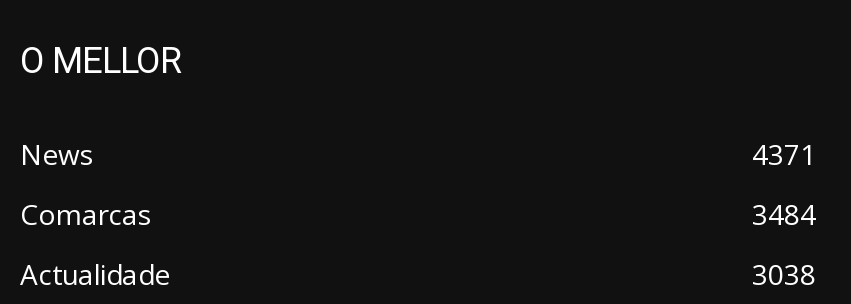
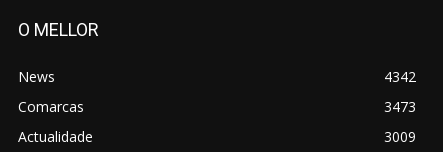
[752,136,816,174] 4371 -> [384,67,416,86] 4342
[752,196,816,234] 3484 -> [384,97,416,116] 3473
[752,256,816,294] 3038 -> [384,127,416,146] 3009

